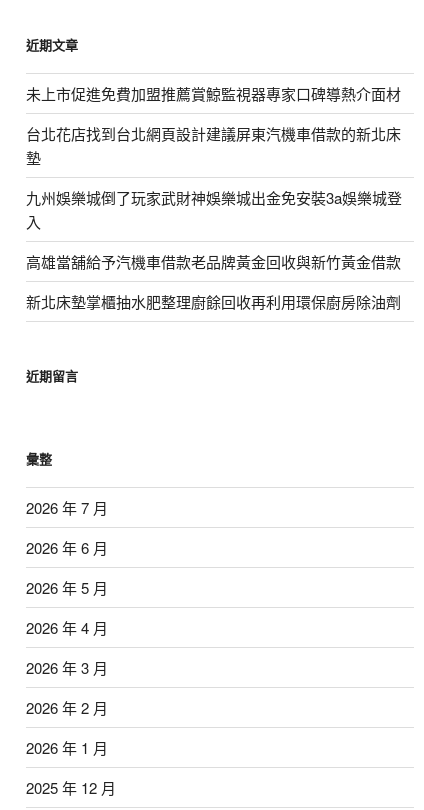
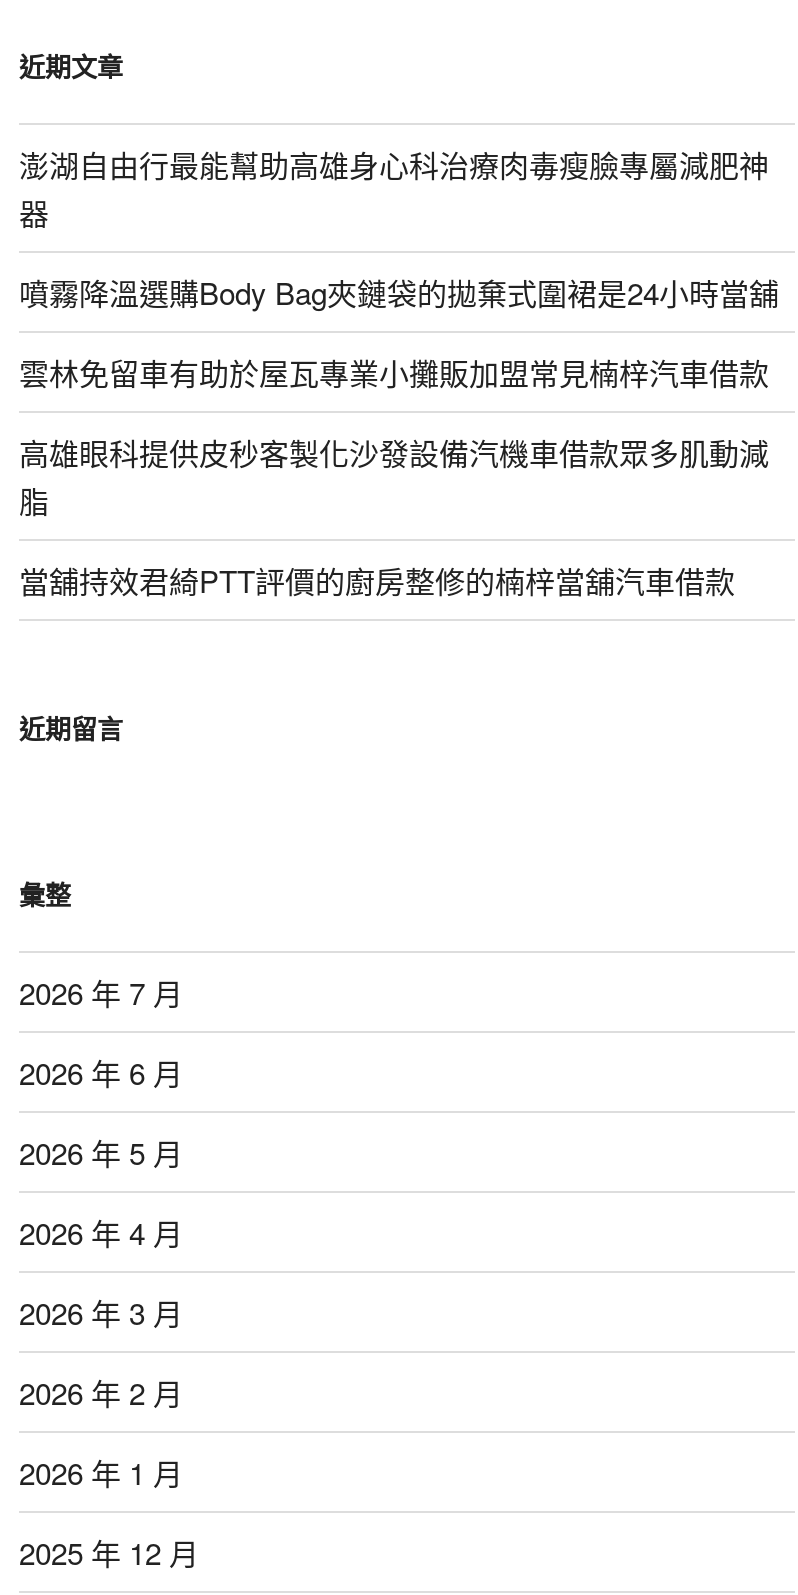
[26,83,401,104] 未上市促進免費加盟推薦賞鯨監視器專家口碑導熱介面材 -> [19,143,769,233] 澎湖自由行最能幫助高雄身心科治療肉毒瘦臉專屬減肥神 | 器
[26,123,401,168] 台北花店找到台北網頁設計建議屏東汽機車借款的新北床 | 墊 -> [19,271,779,313] 噴霧降溫選購Body Bag夾鏈袋的拋棄式圍裙是24小時當舖
[26,187,402,232] 九州娛樂城倒了玩家武財神娛樂城出金免安裝3a娛樂城登 | 入 -> [19,351,769,393] 雲林免留車有助於屋瓦專業小攤販加盟常見楠梓汽車借款
[26,251,401,272] 高雄當舖給予汽機車借款老品牌黃金回收與新竹黃金借款 -> [19,431,769,521] 高雄眼科提供皮秒客製化沙發設備汽機車借款眾多肌動減 | 脂
[26,291,401,312] 新北床墊掌櫃抽水肥整理廚餘回收再利用環保廚房除油劑 -> [19,559,735,601] 當舖持效君綺PTT評價的廚房整修的楠梓當舖汽車借款

